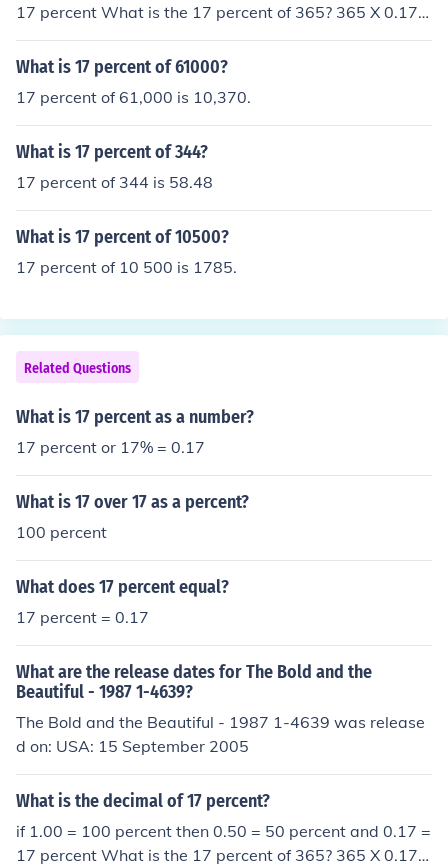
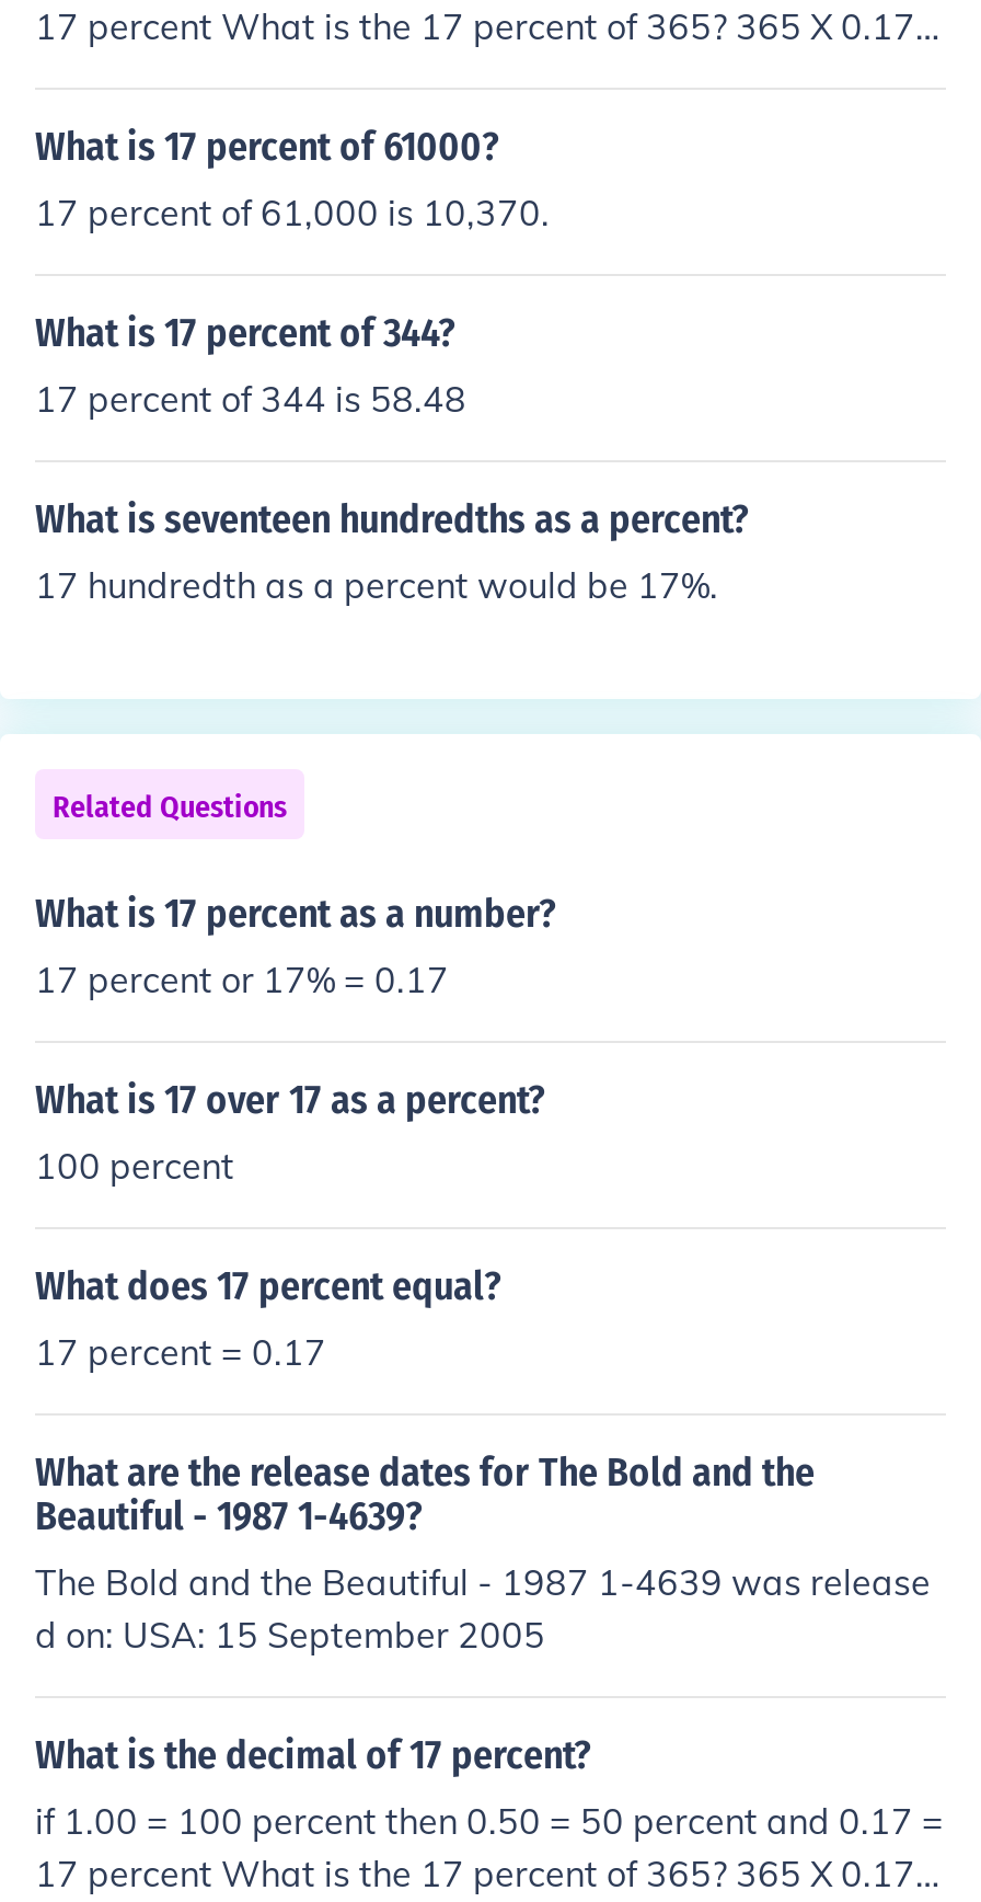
[16,226,237,277] What is 17 percent of 10500? | 17 percent of 10 500 is 1785. -> [35,495,749,607] What is seventeen hundredths as a percent? | 17 hundredth as a percent would be 17%.

